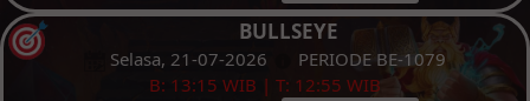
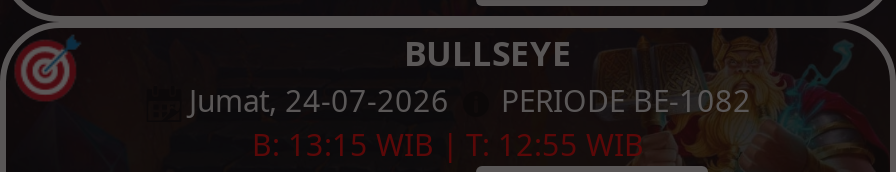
[110,47,446,70] Selasa, 21-07-2026 | PERIODE BE-1079 -> [189,79,751,119] Jumat, 24-07-2026 | PERIODE BE-1082

